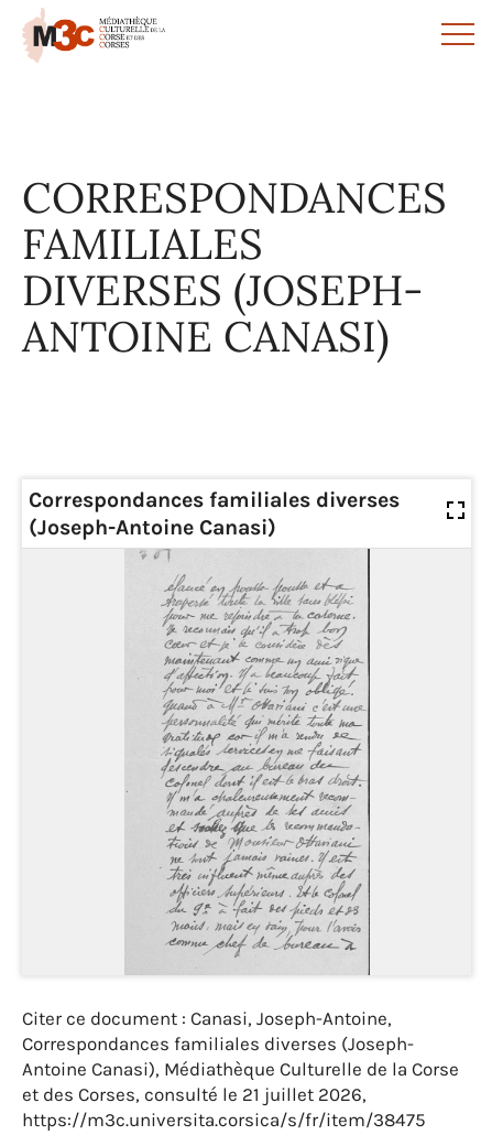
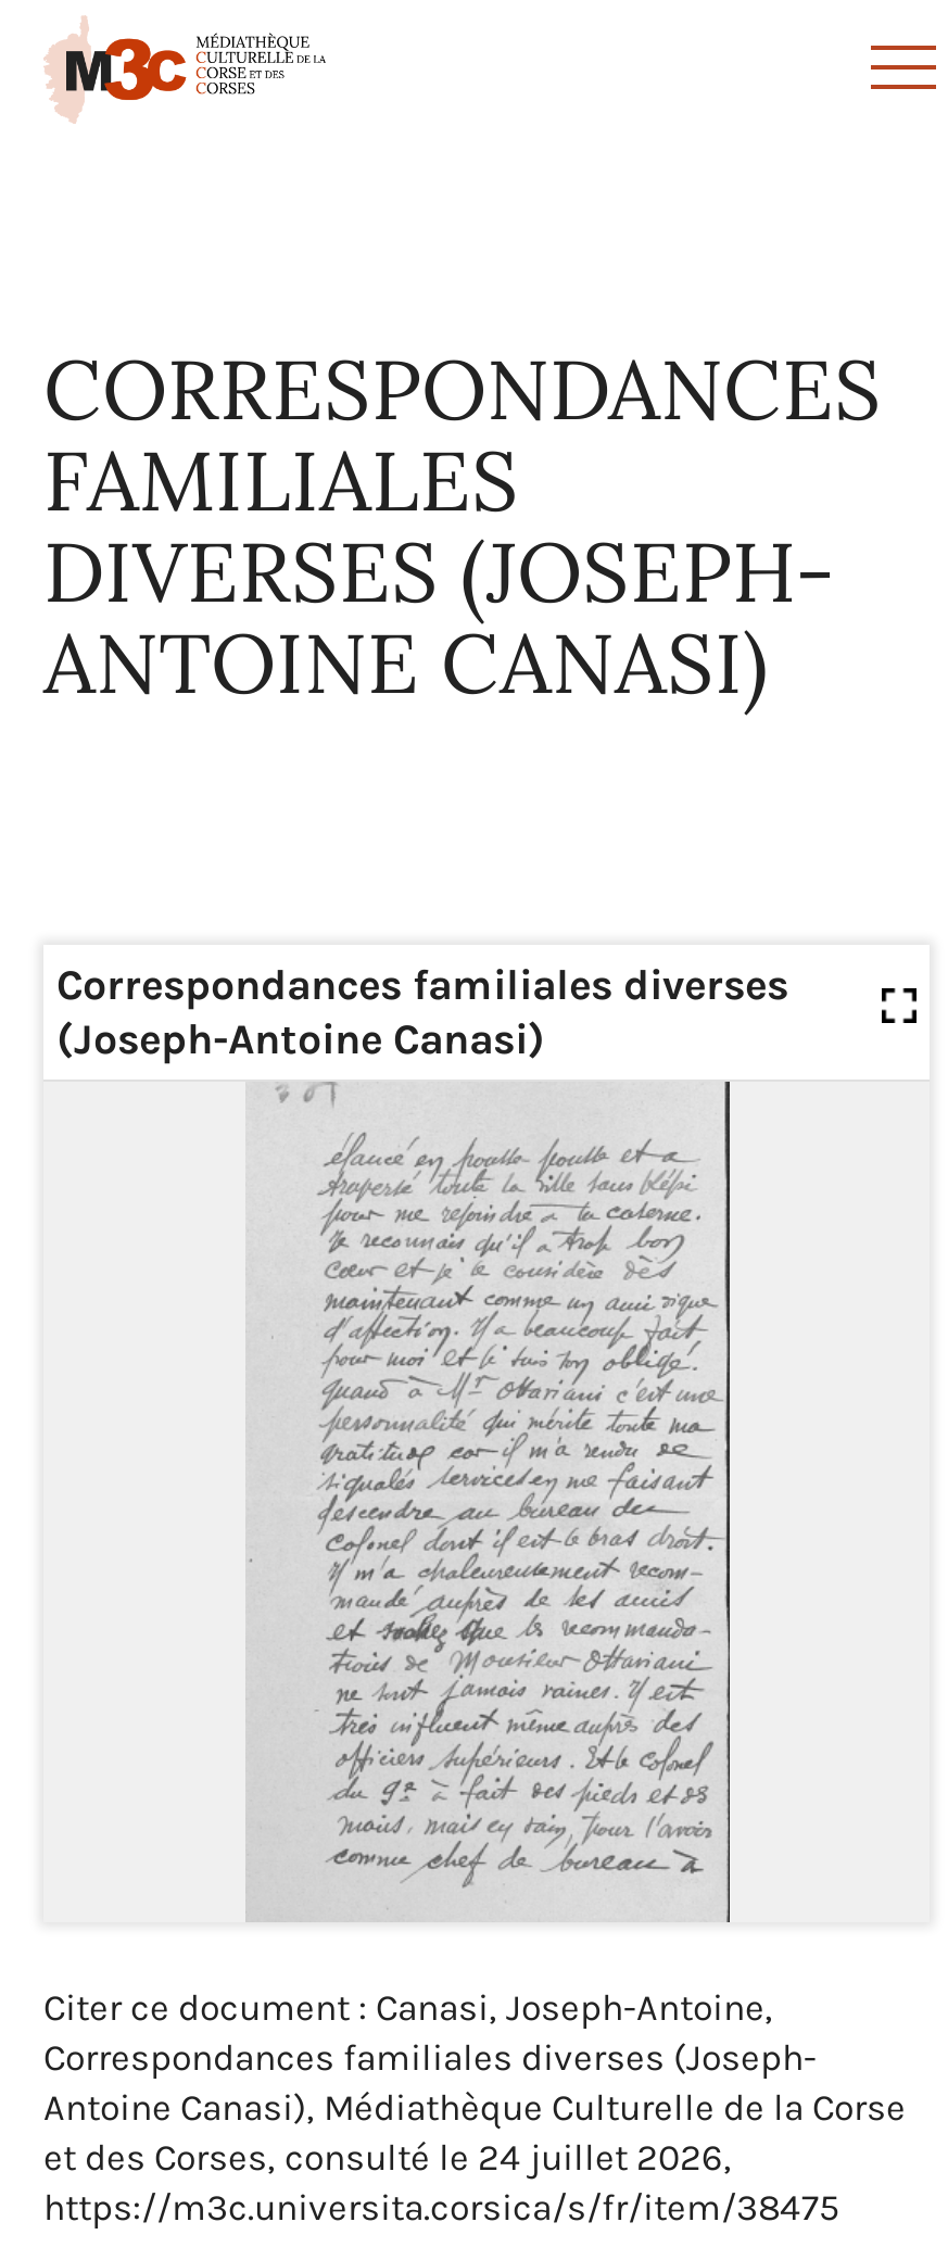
[22,1083,367,1105] et des Corses, consulté le 21 juillet 2026, -> [43,2135,732,2179] et des Corses, consulté le 24 juillet 2026,

